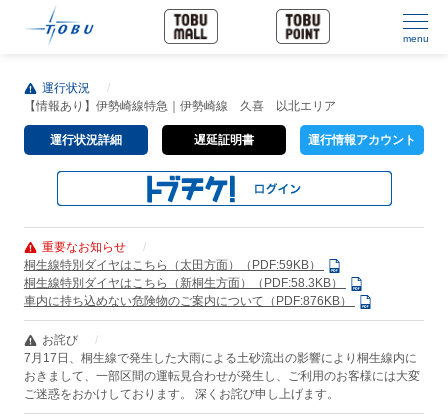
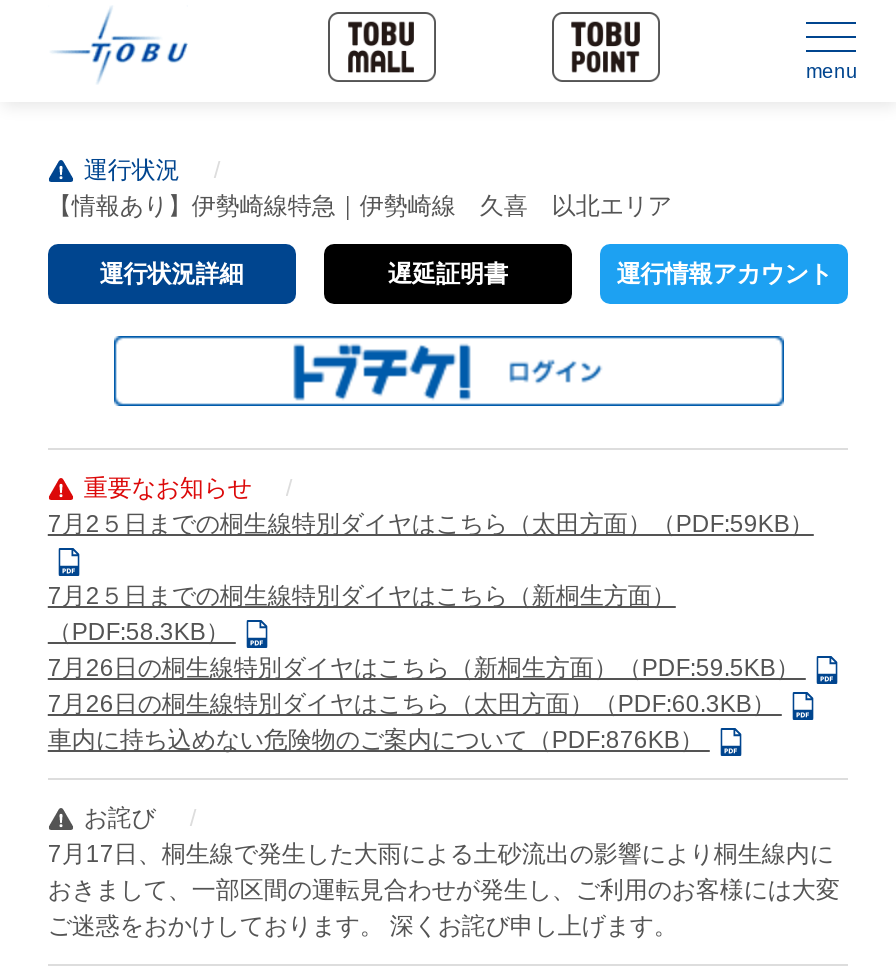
[24,258,346,290] 桐生線特別ダイヤはこちら（太田方面）（PDF:59KB） | 桐生線特別ダイヤはこちら（新桐生方面）（PDF:58.3KB） -> [48,510,814,718] 7月2５日までの桐生線特別ダイヤはこちら（太田方面）（PDF:59KB） | 7月2５日までの桐生線特別ダイヤはこちら（新桐生方面） | （PDF:58.3KB） | 7月26日の桐生線特別ダイヤはこちら（新桐生方面）（PDF:59.5KB） | 7月26日の桐生線特別ダイヤはこちら（太田方面）（PDF:60.3KB）

